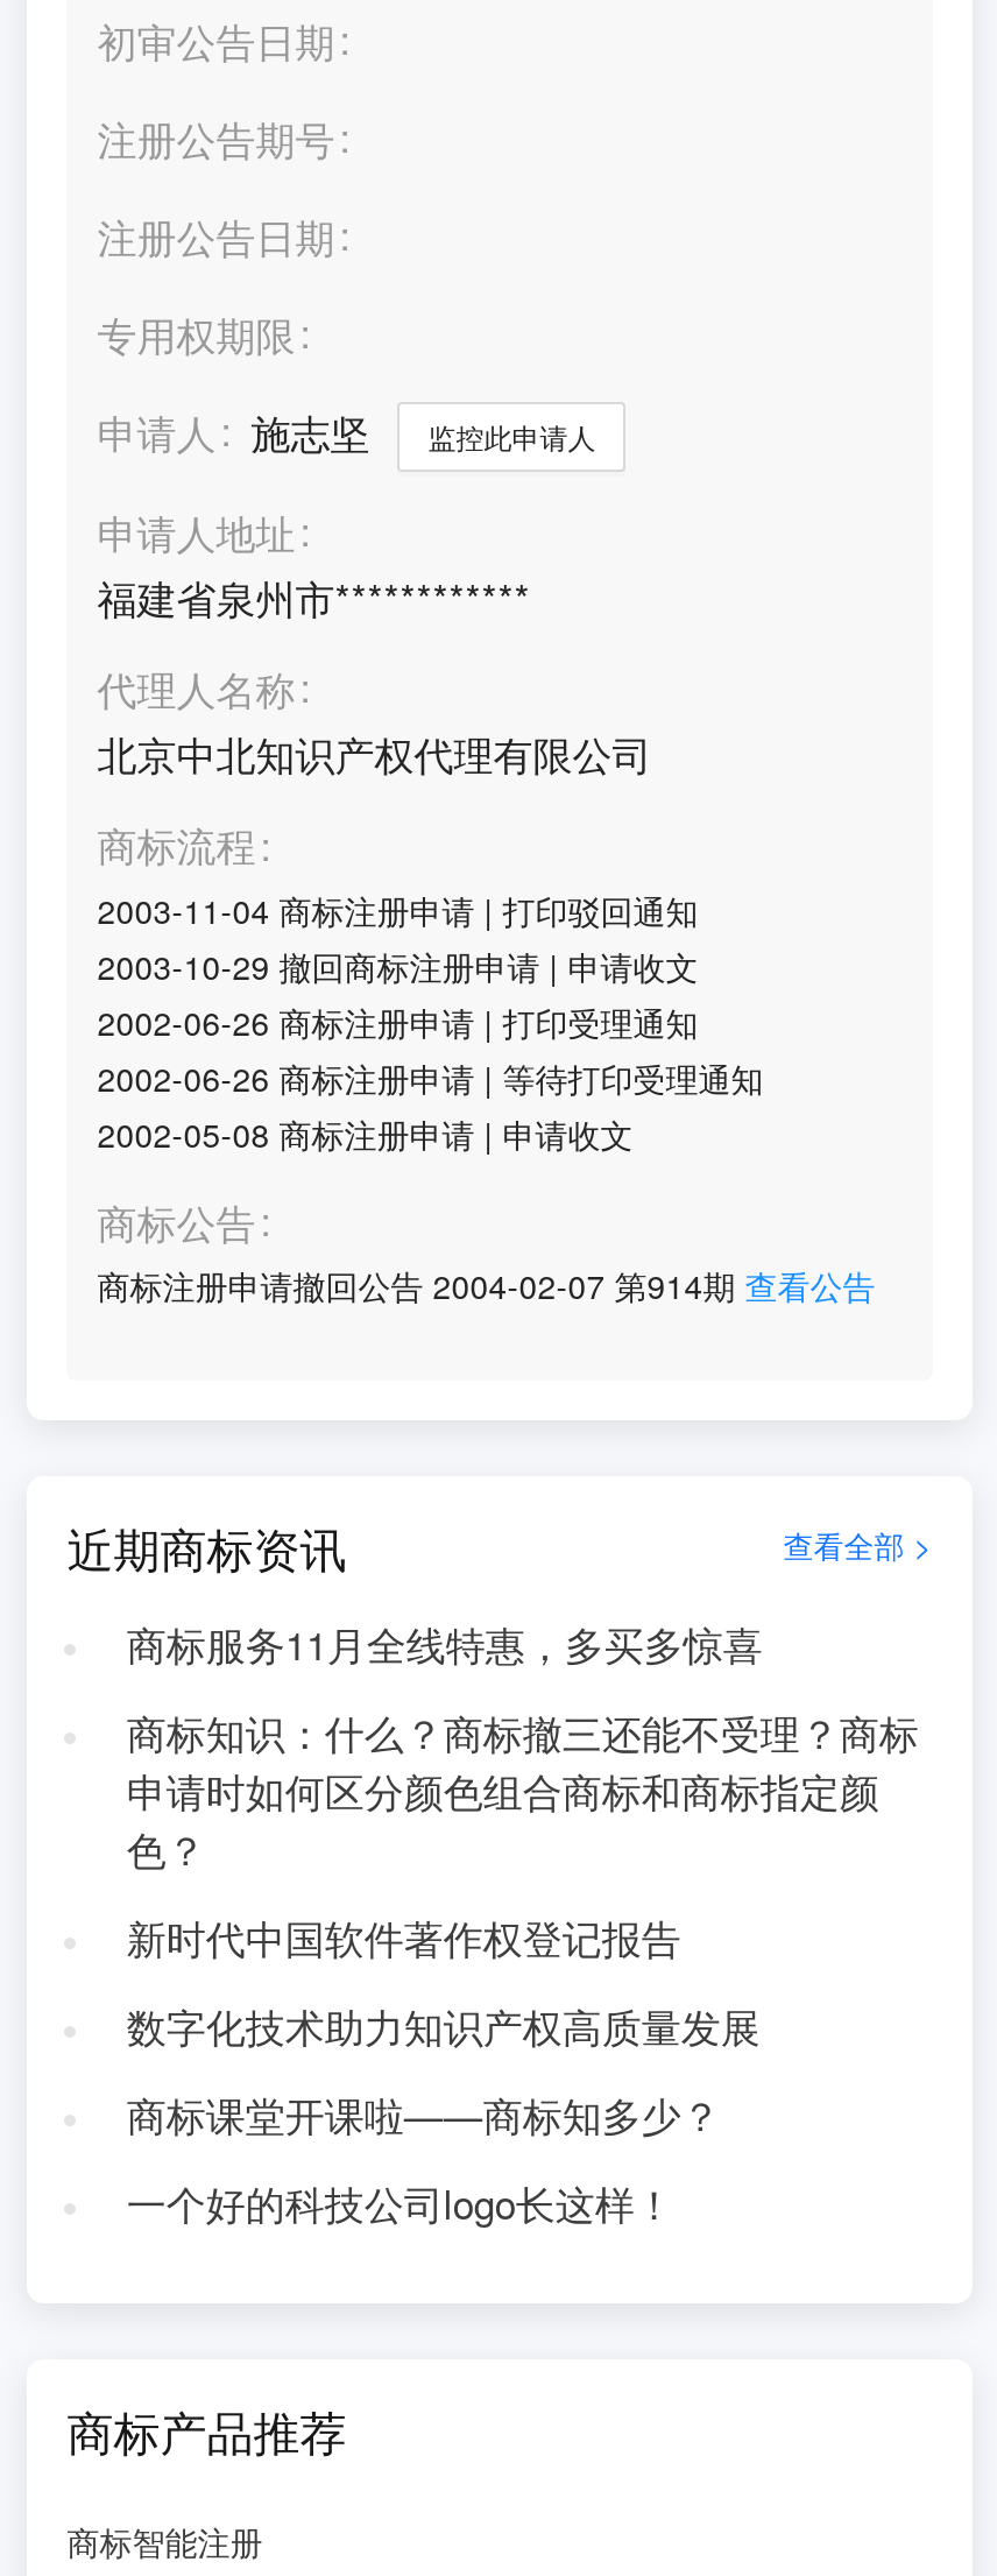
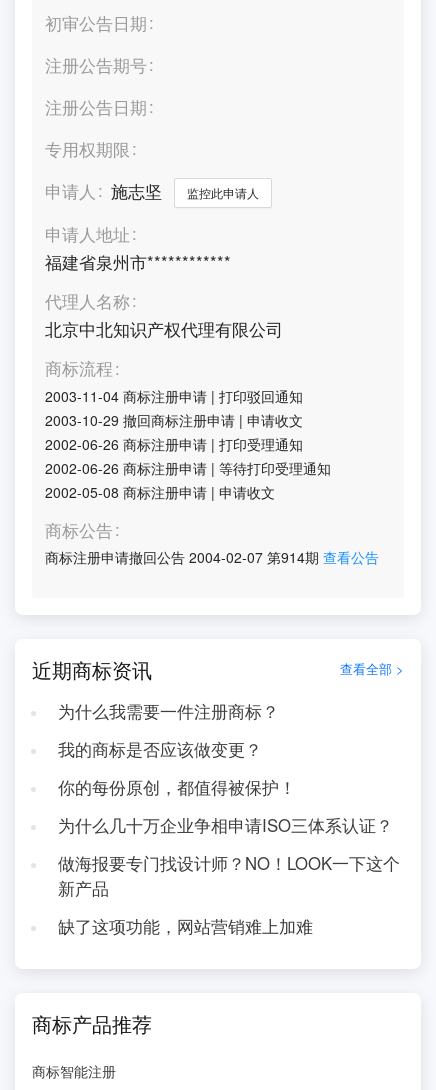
[126,1616,762,1672] 商标服务11月全线特惠，多买多惊喜 -> [58,699,279,723] 为什么我需要一件注册商标？
[126,1705,918,1877] 商标知识：什么？商标撤三还能不受理？商标 | 申请时如何区分颜色组合商标和商标指定颜 | 色？ -> [58,737,262,761] 我的商标是否应该做变更？
[126,1910,681,1965] 新时代中国软件著作权登记报告 -> [58,775,296,799] 你的每份原创，都值得被保护！
[126,1998,760,2054] 数字化技术助力知识产权高质量发展 -> [58,813,393,837] 为什么几十万企业争相申请ISO三体系认证？
[126,2086,720,2142] 商标课堂开课啦——商标知多少？ -> [58,851,400,900] 做海报要专门找设计师？NO！LOOK一下这个 | 新产品
[126,2175,674,2231] 一个好的科技公司logo长这样！ -> [58,914,313,938] 缺了这项功能，网站营销难上加难

